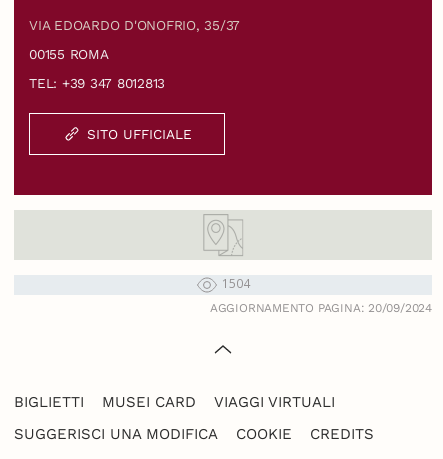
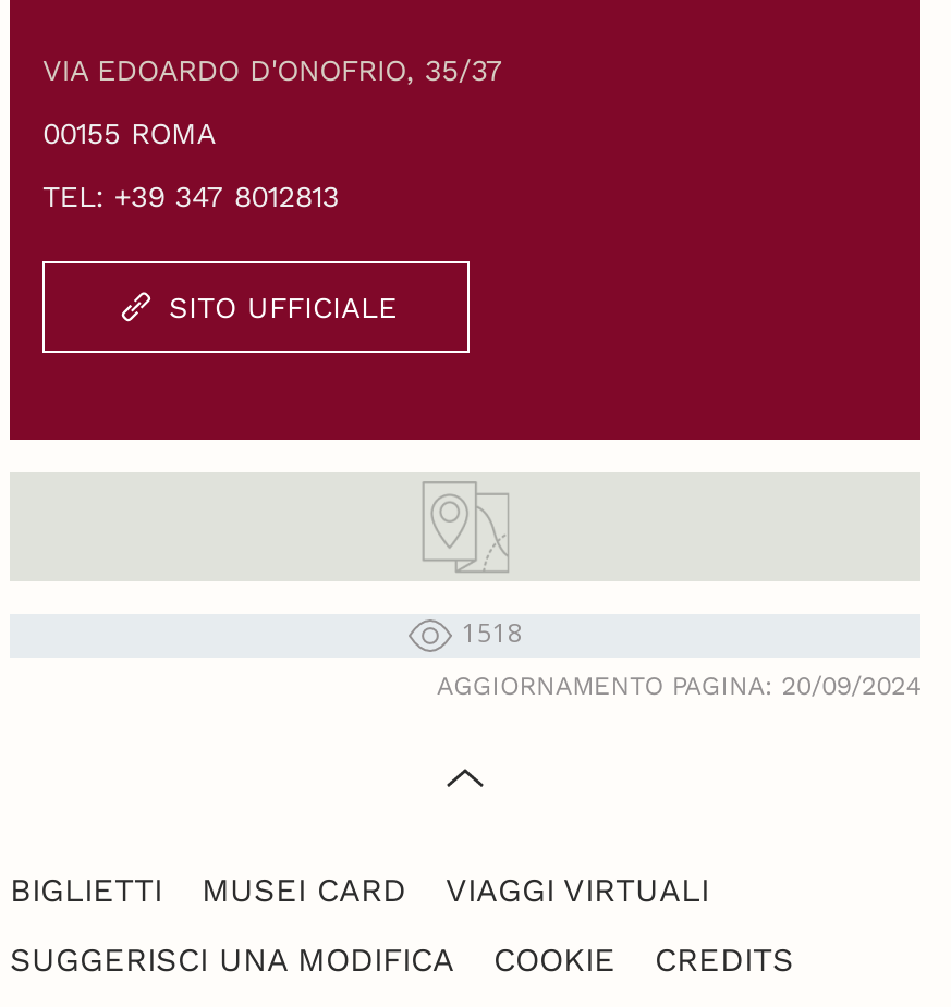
[221,275,249,291] 1504 -> [462,613,523,648] 1518

